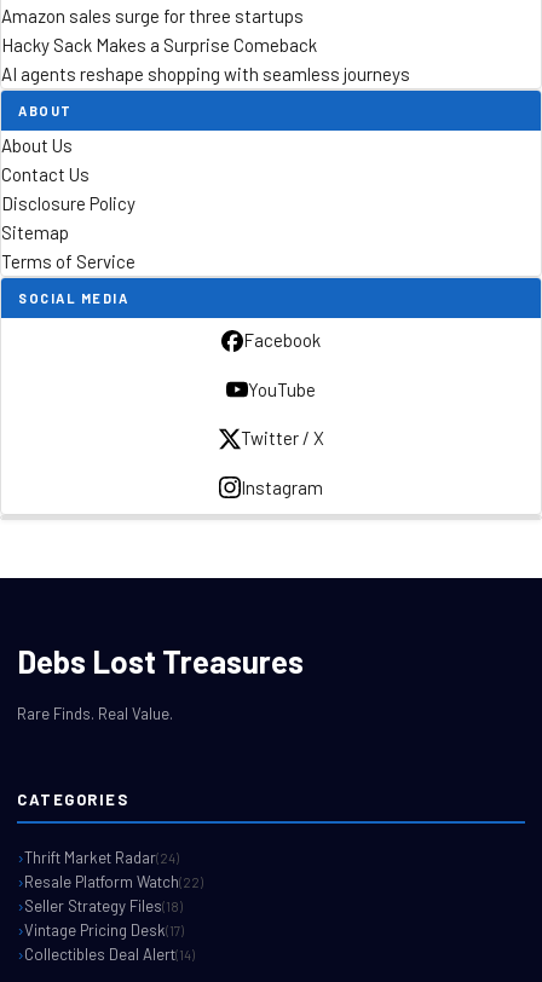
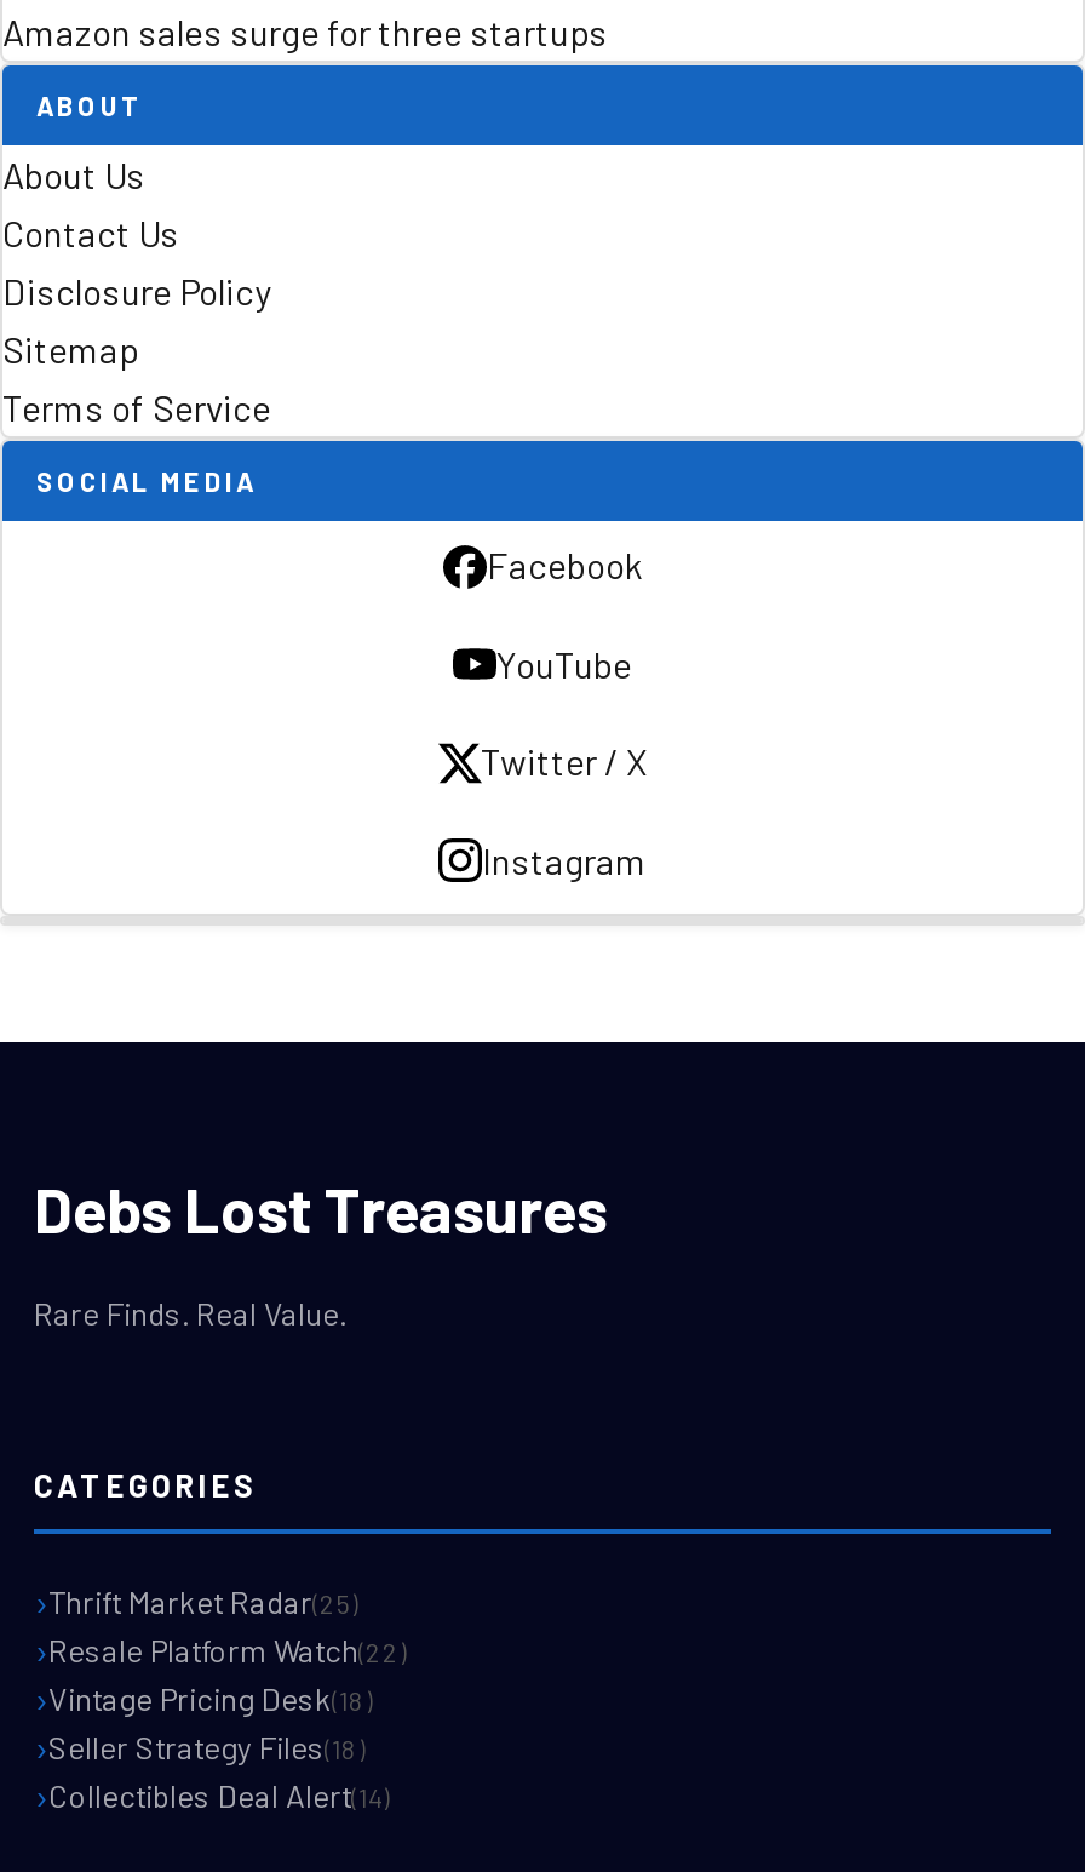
[1,34,410,85] Hacky Sack Makes a Surprise Comeback | AI agents reshape shopping with seamless journeys -> none
[24,848,179,867] Thrift Market Radar(24) -> [48,1582,358,1621] Thrift Market Radar(25)
none -> [48,1679,373,1718] Vintage Pricing Desk(18)
[24,920,184,940] Vintage Pricing Desk (17) -> none

